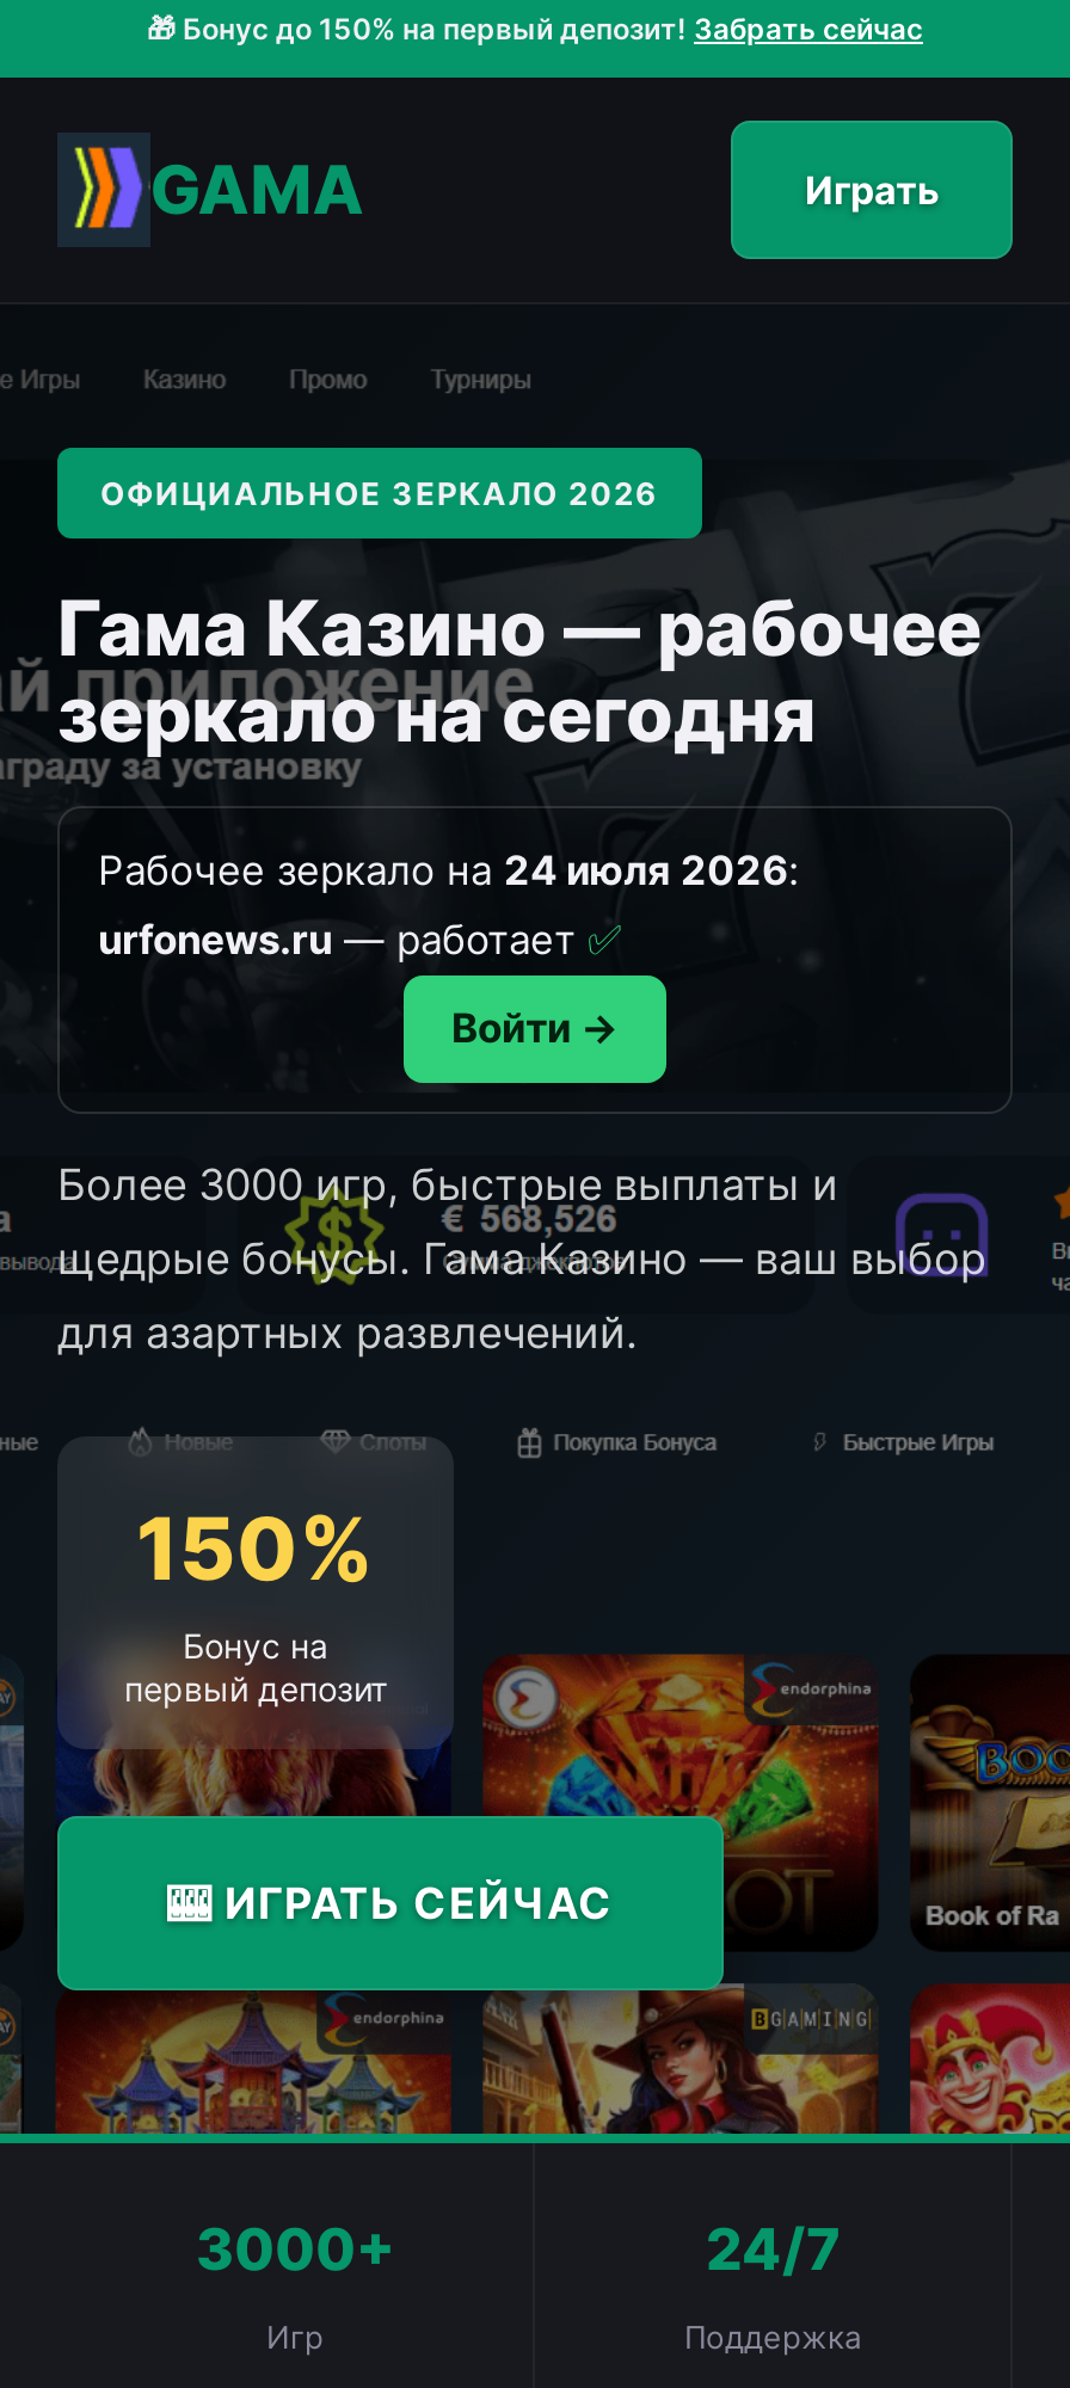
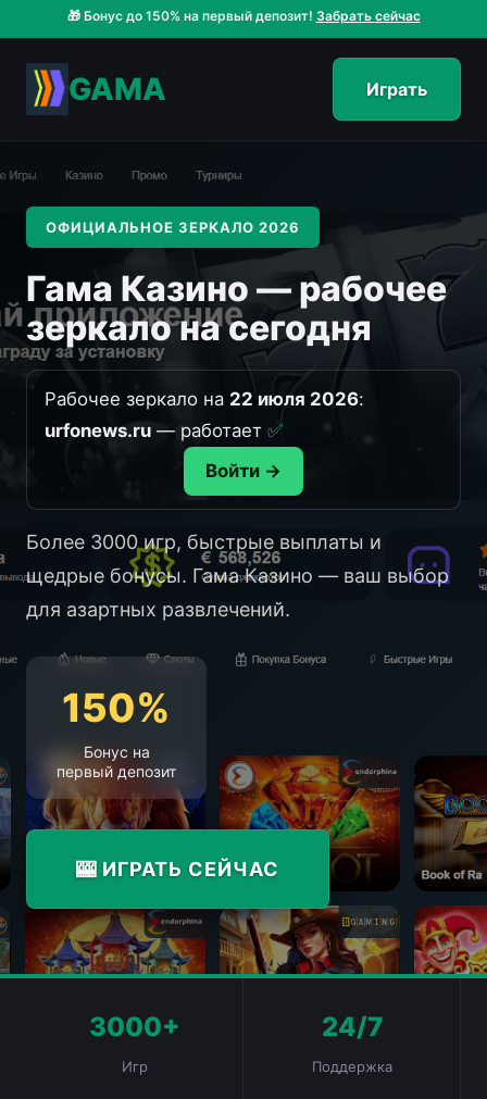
[98,847,800,894] Рабочее зеркало на 24 июля 2026: -> [45,388,364,410] Рабочее зеркало на 22 июля 2026:

